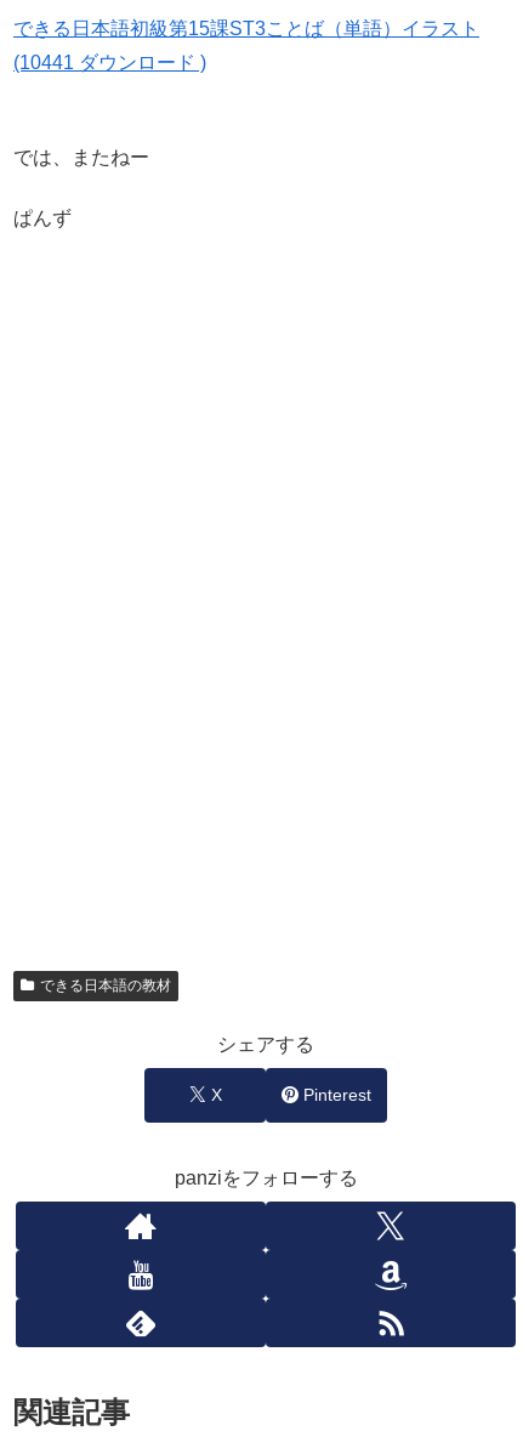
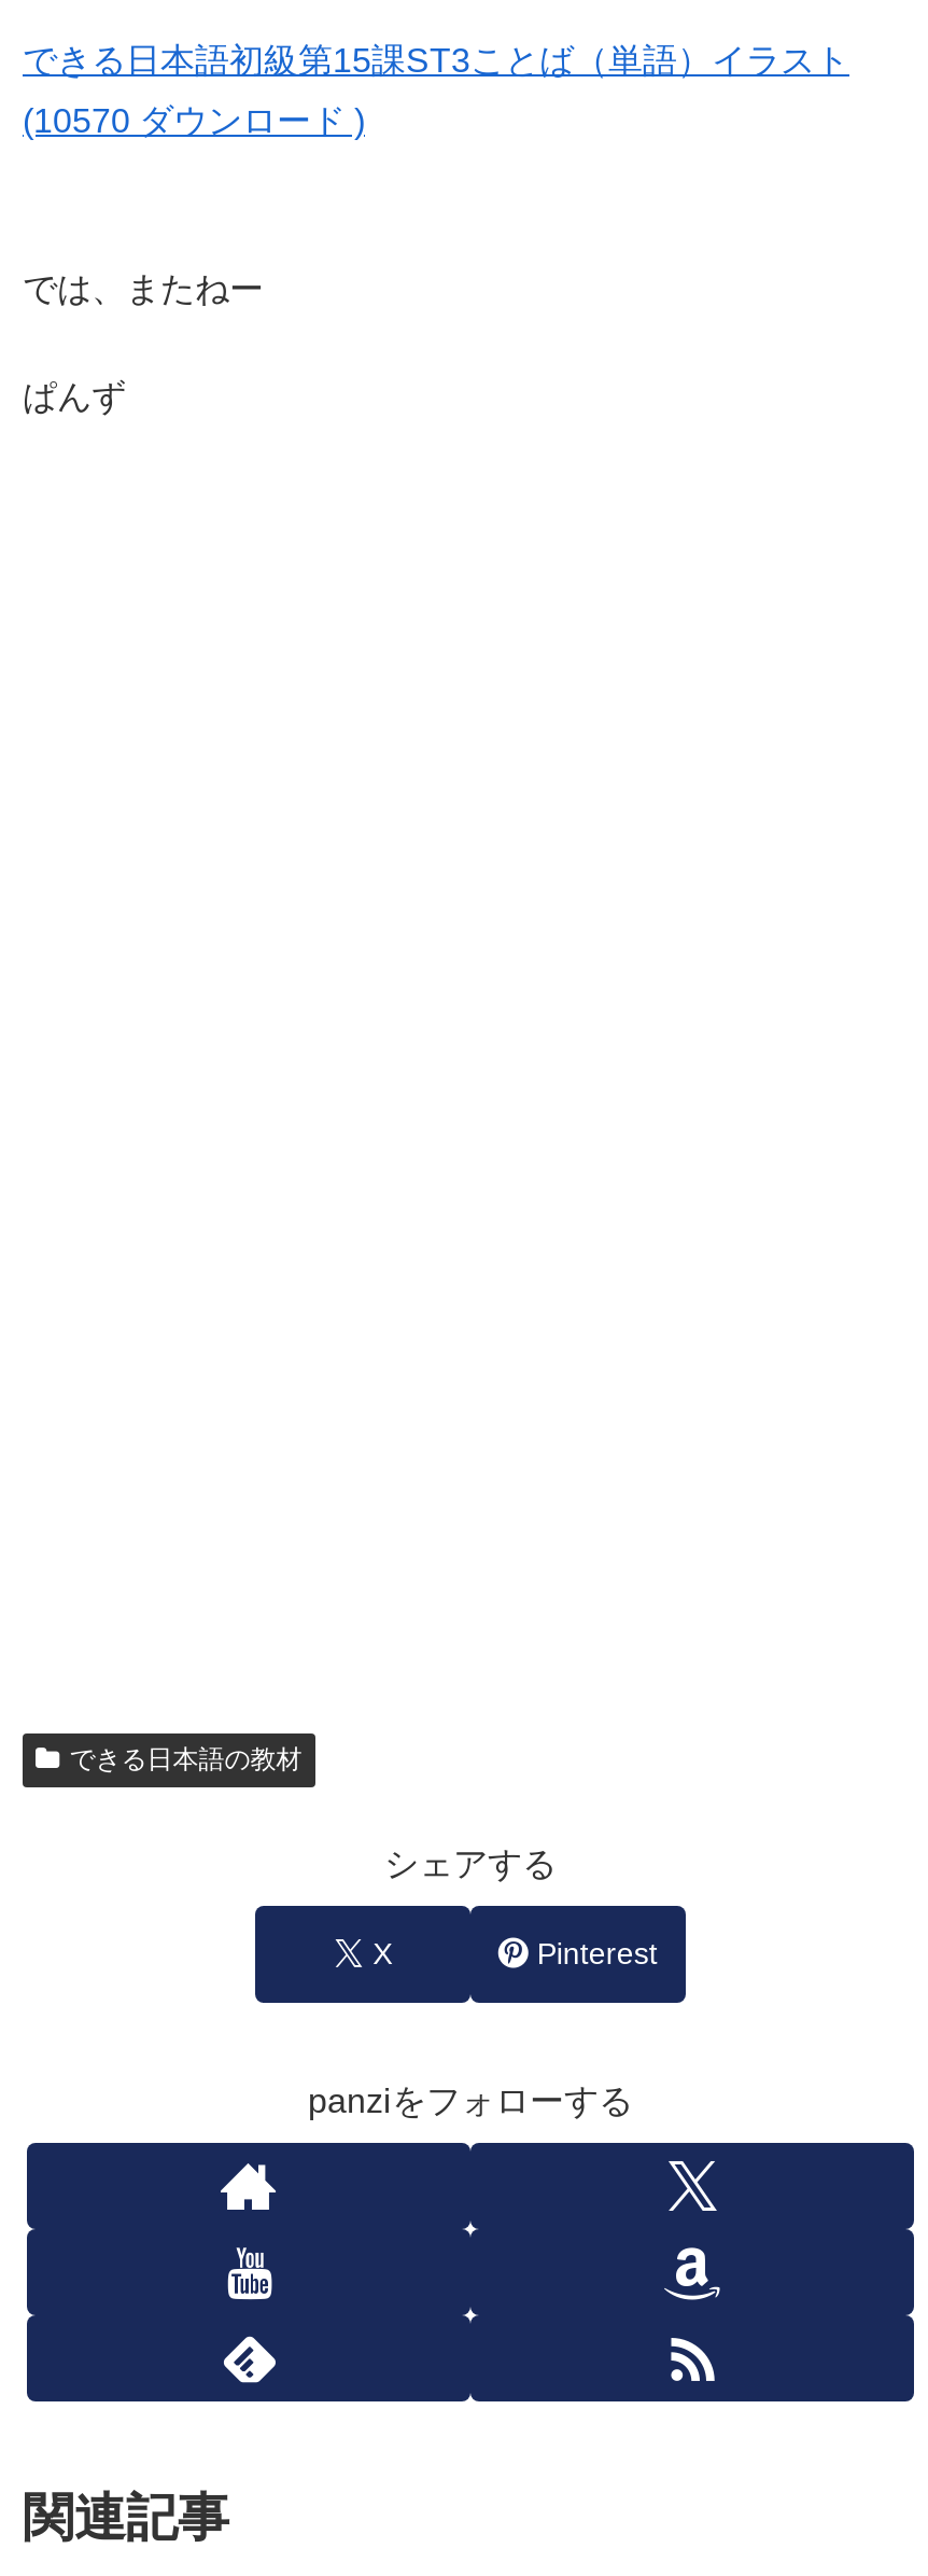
[13,52,206,72] (10441 ダウンロード ) -> [23,101,365,138] (10570 ダウンロード )

